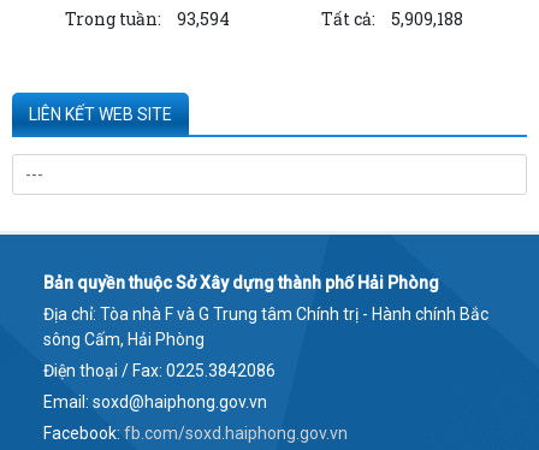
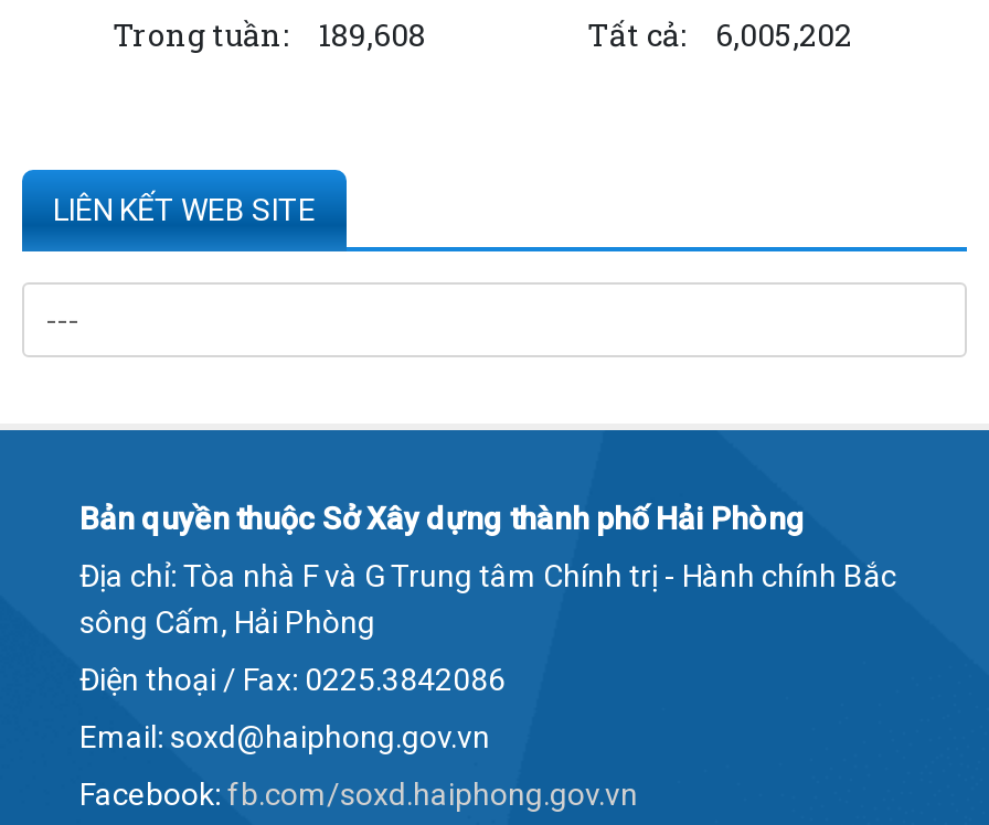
[64,7,229,30] Trong tuần: 93,594 -> [113,13,426,54] Trong tuần: 189,608
[321,7,463,30] Tất cả: 5,909,188 -> [587,13,852,54] Tất cả: 6,005,202

